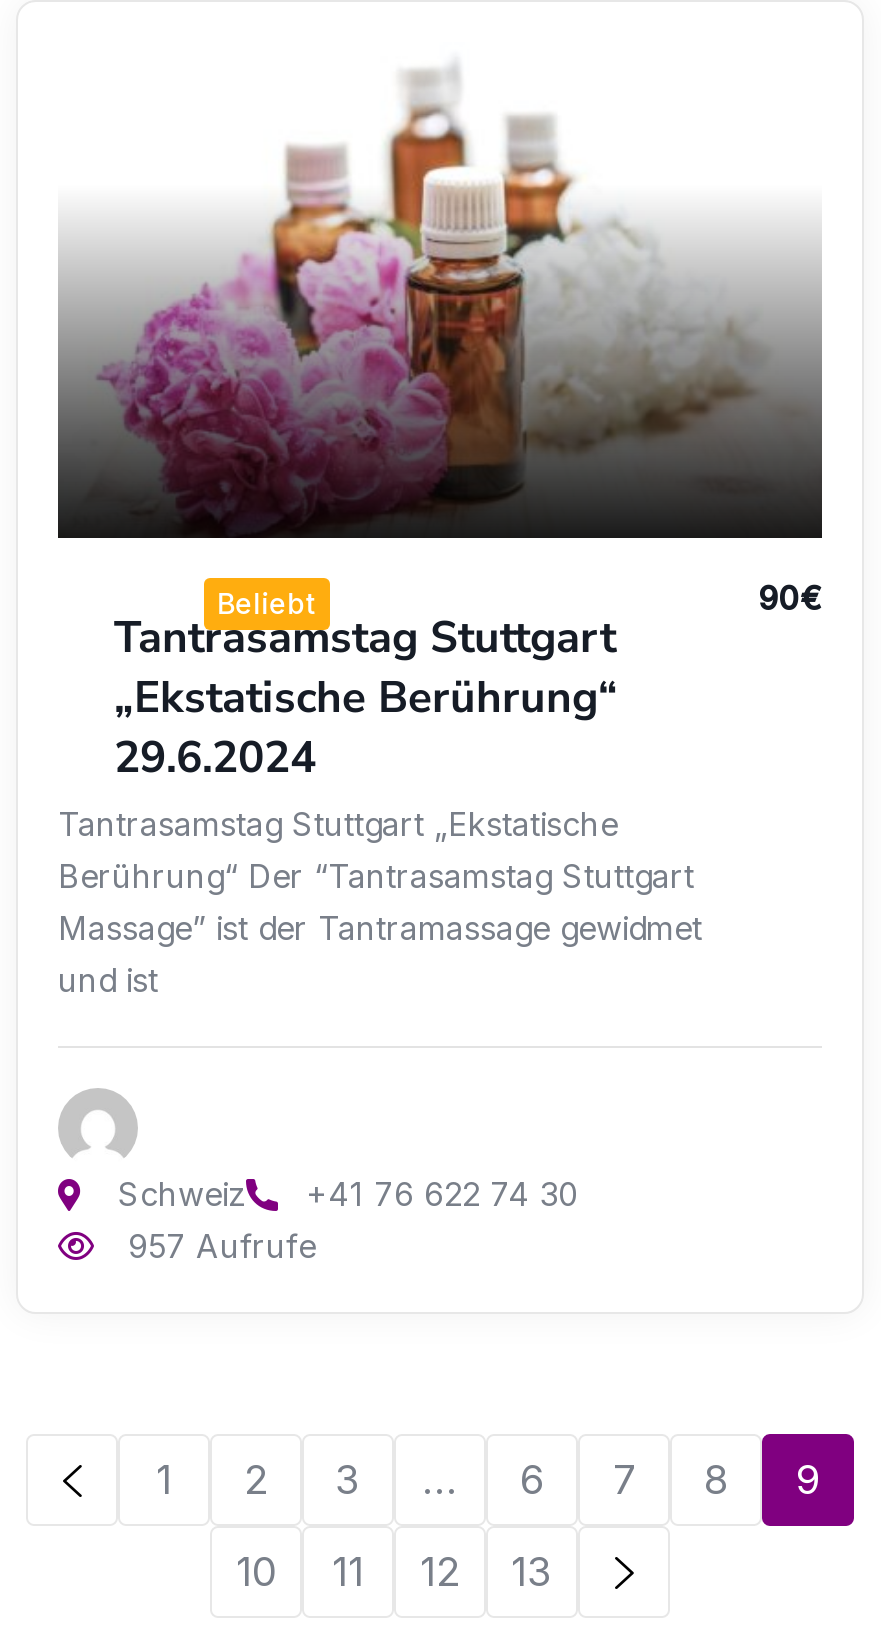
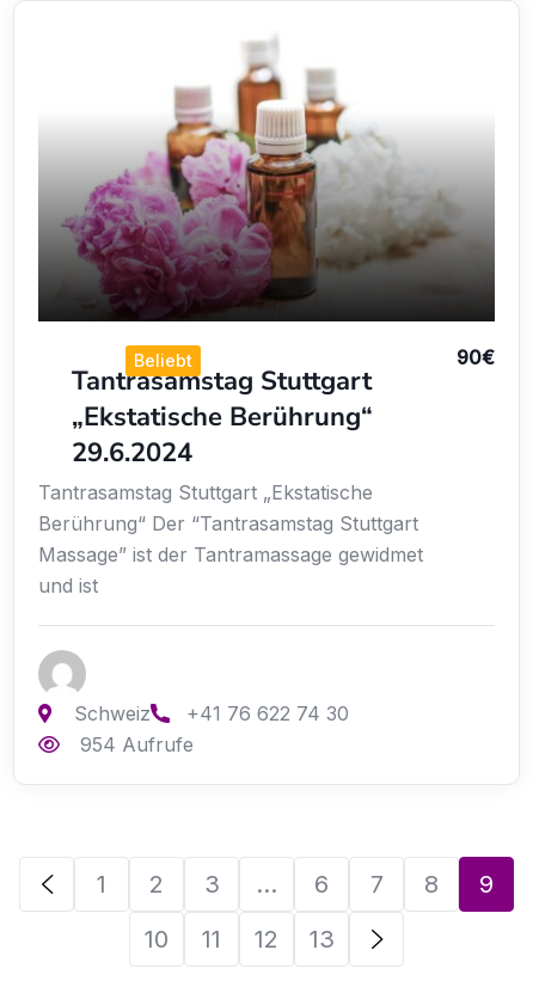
[118,1226,316,1266] 957 Aufrufe -> [74,732,194,756] 954 Aufrufe

